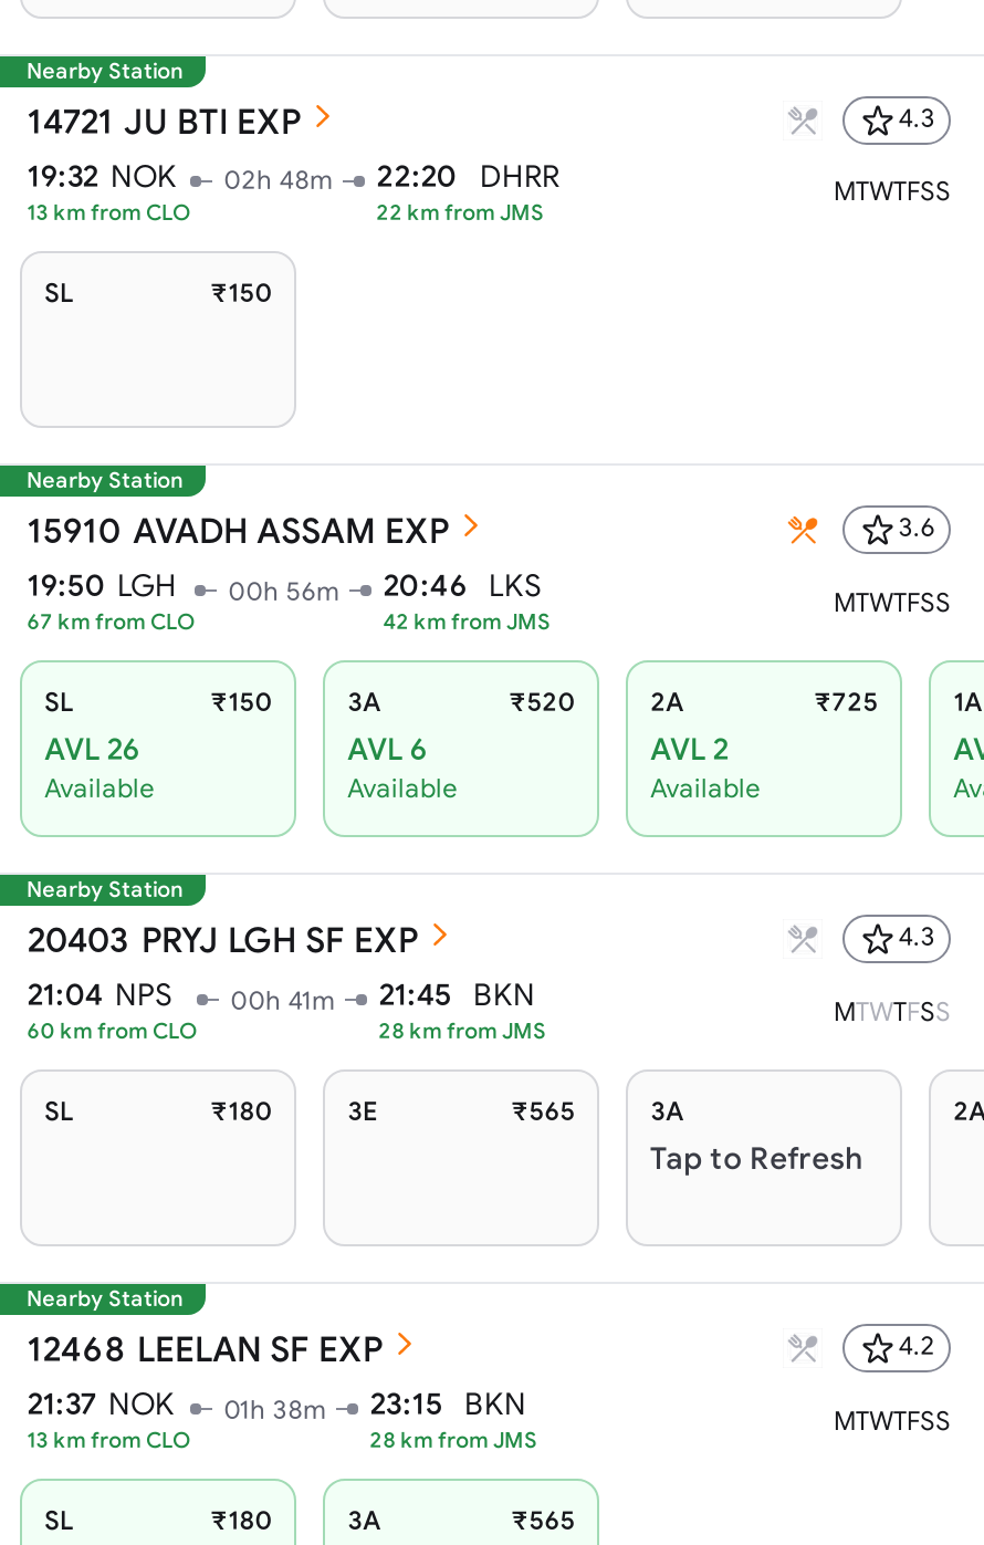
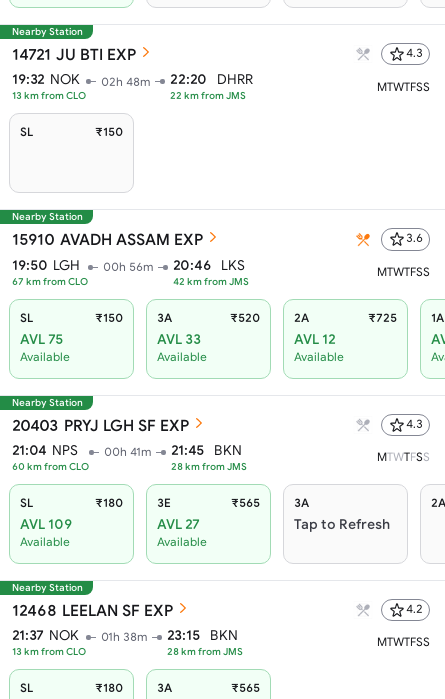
[44,731,139,767] AVL 26 -> [20,331,63,347] AVL 75
[347,731,427,767] AVL 6 -> [157,331,201,347] AVL 33
[650,731,730,767] AVL 2 -> [294,331,336,347] AVL 12
none -> [20,516,72,548] AVL 109 | Available
none -> [157,516,207,548] AVL 27 | Available

